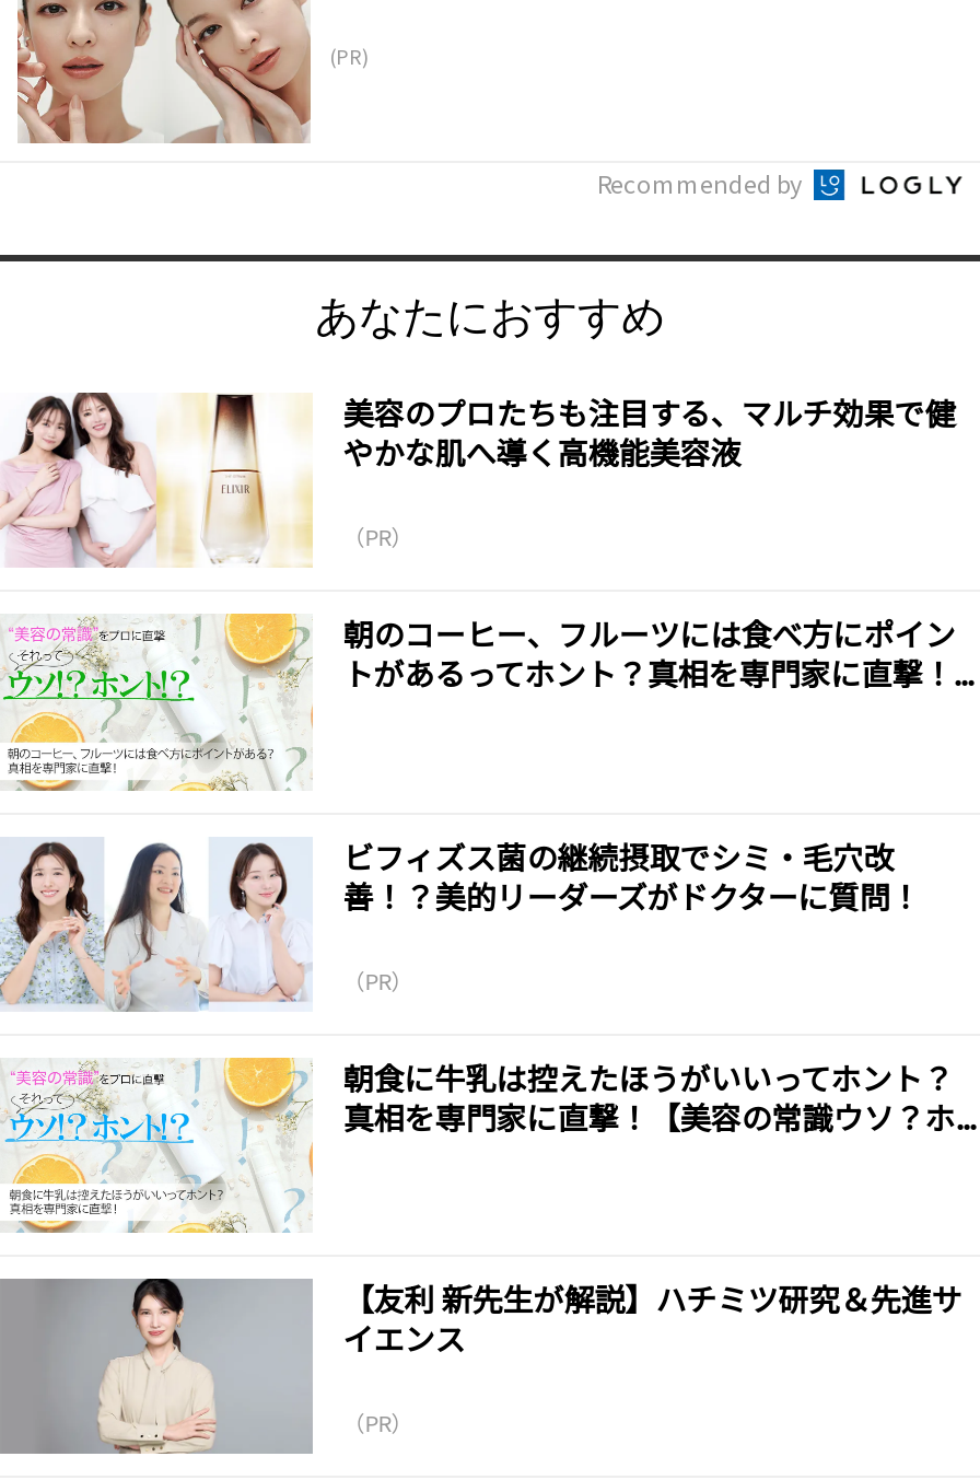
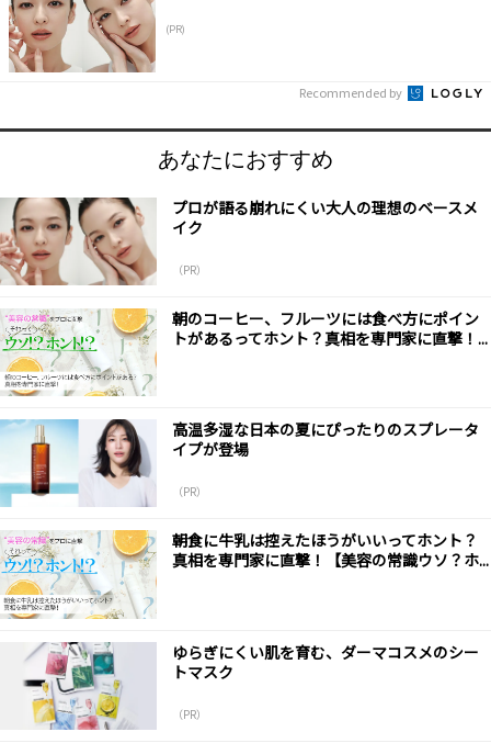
[7,391,955,569] [image] | 美容のプロたちも注目する、マルチ効果で健 | やかな肌へ導く高機能美容液 -> [3,196,478,286] [image] | プロが語る崩れにくい大人の理想のベースメ | イク
[7,834,920,1013] [image] | ビフィズス菌の継続摂取でシミ・毛穴改 | 善！？美的リーダーズがドクターに質問！ -> [3,418,479,507] [image] | 高温多湿な日本の夏にぴったりのスプレータ | イプが登場
[7,1275,962,1455] [image] | 【友利 新先生が解説】ハチミツ研究＆先進サ | イエンス -> [3,641,479,730] [image] | ゆらぎにくい肌を育む、ダーマコスメのシー | トマスク

